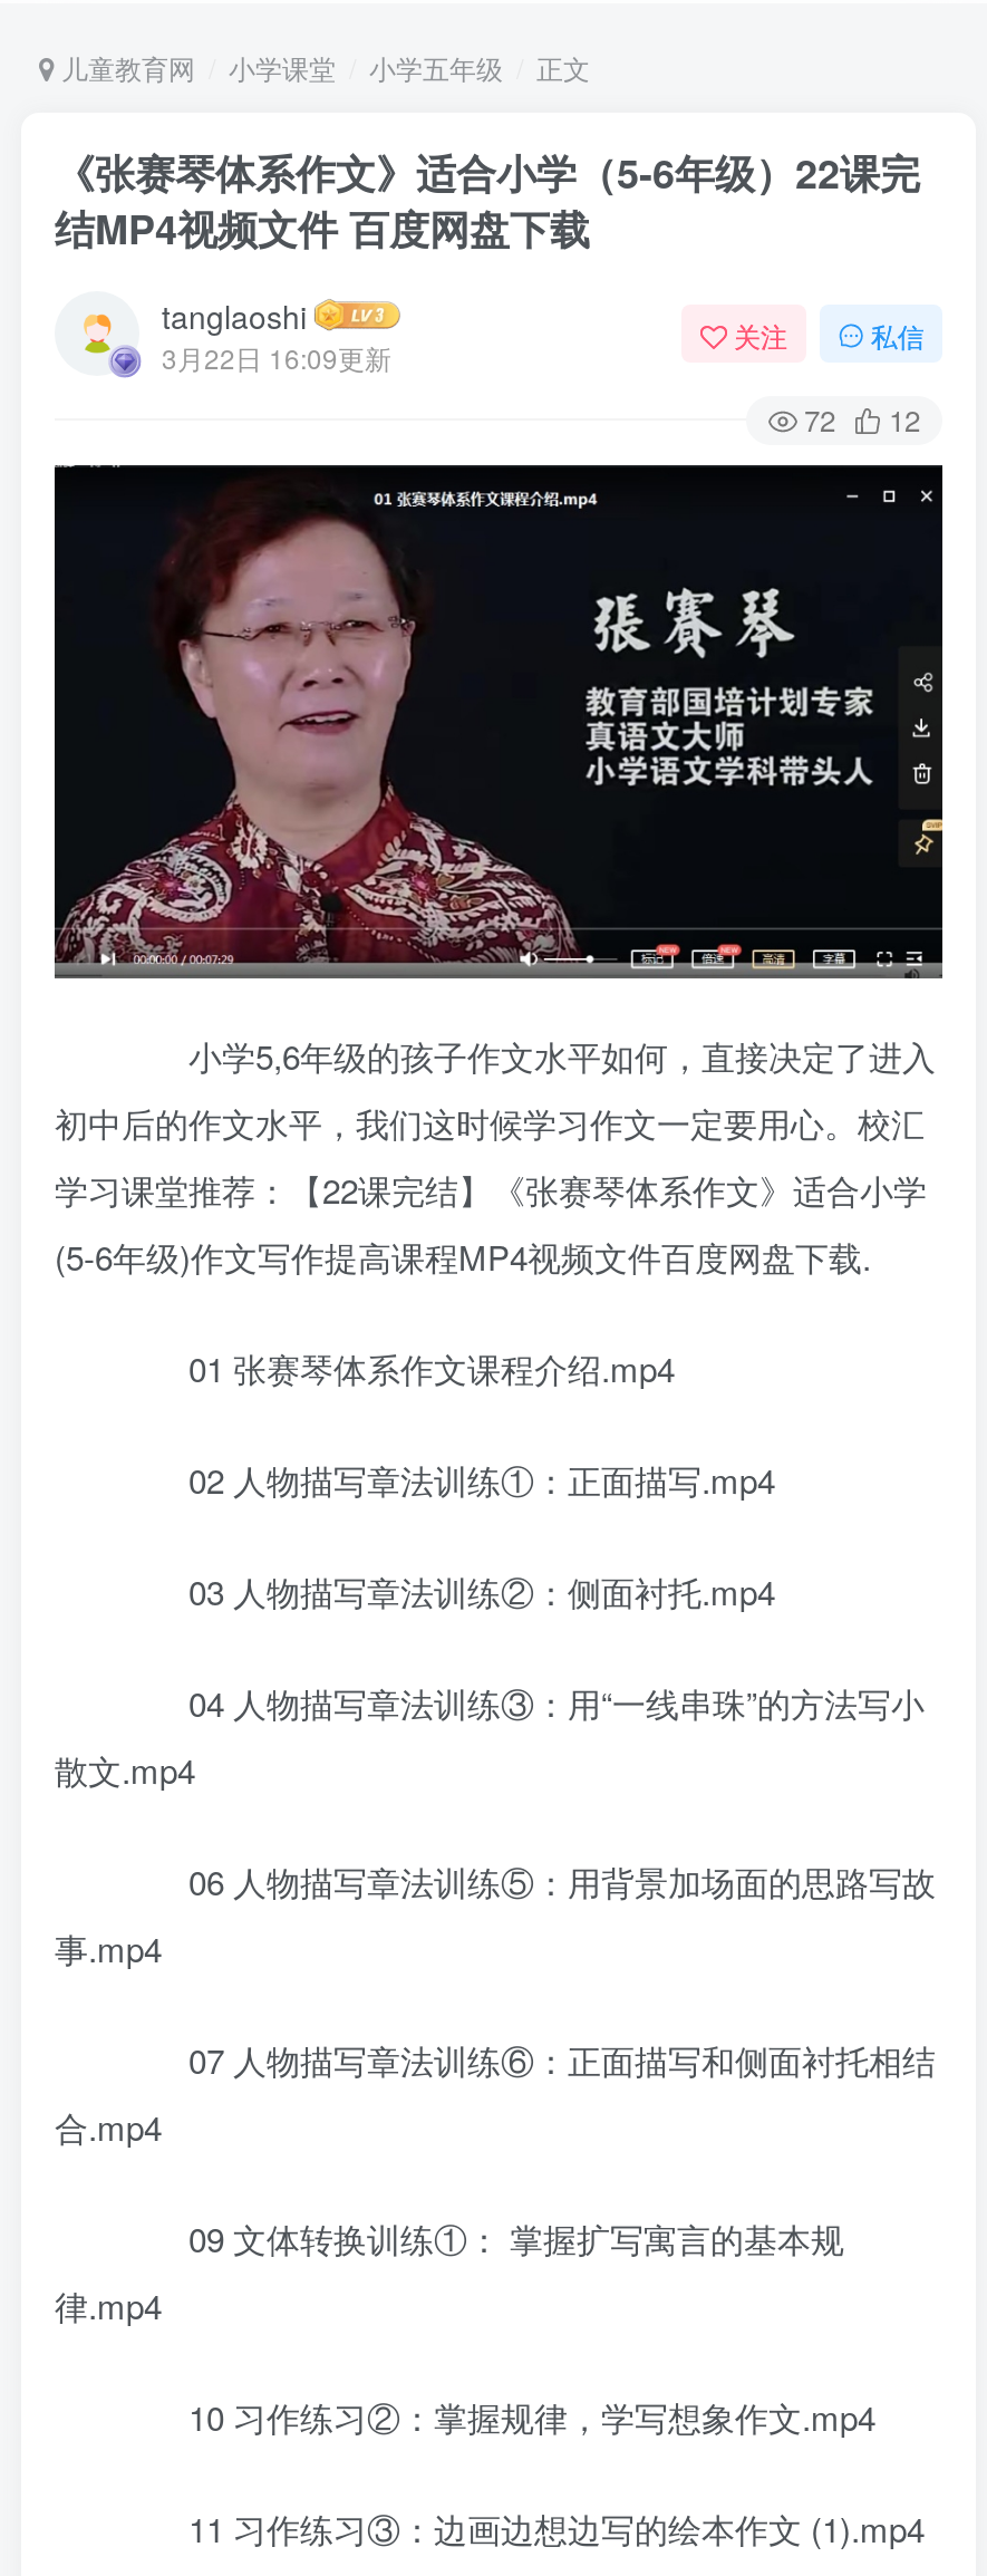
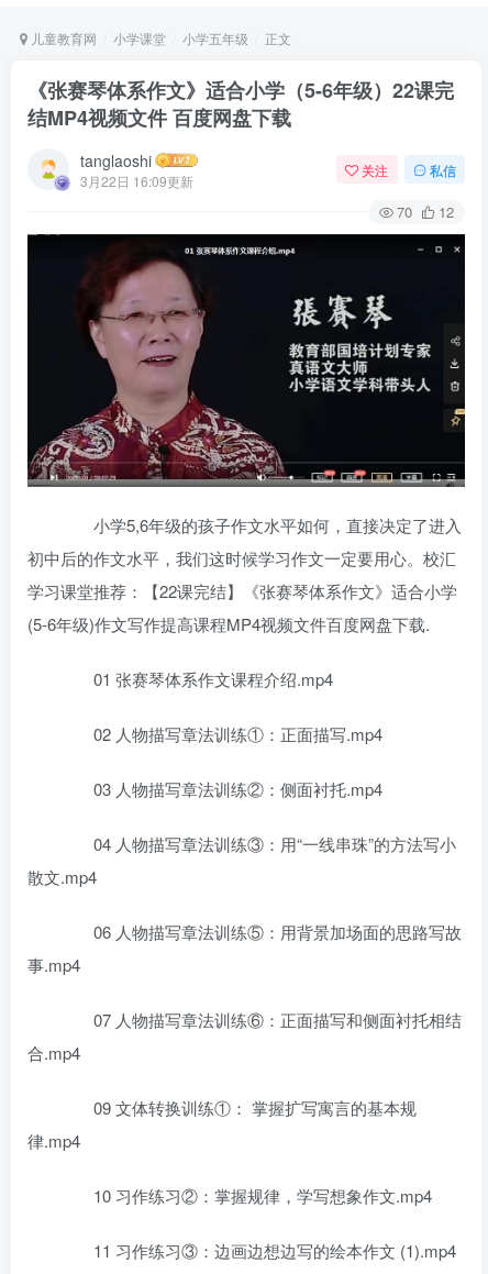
[804,398,920,441] 72 12 -> [397,201,454,222] 70 12

